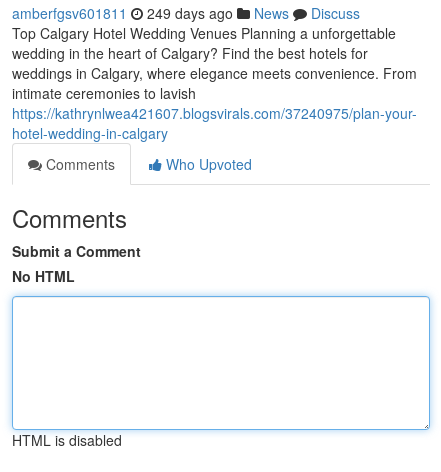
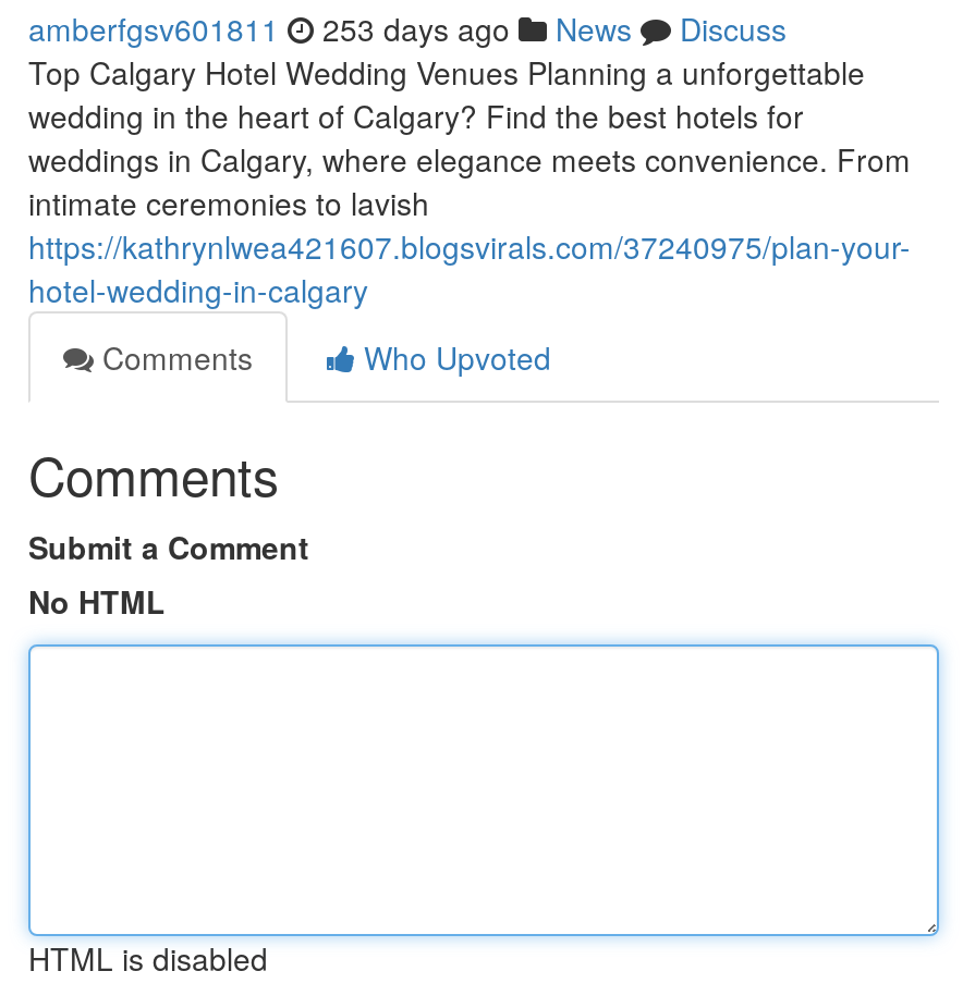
[12,3,360,23] amberfgsv601811 249 days ago News Discuss -> [28,7,787,50] amberfgsv601811 253 days ago News Discuss

